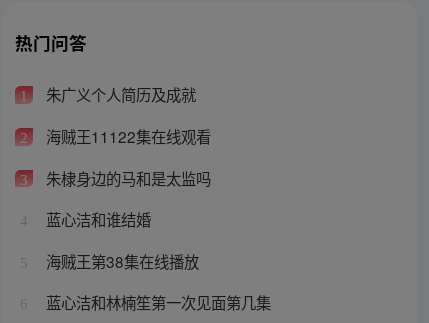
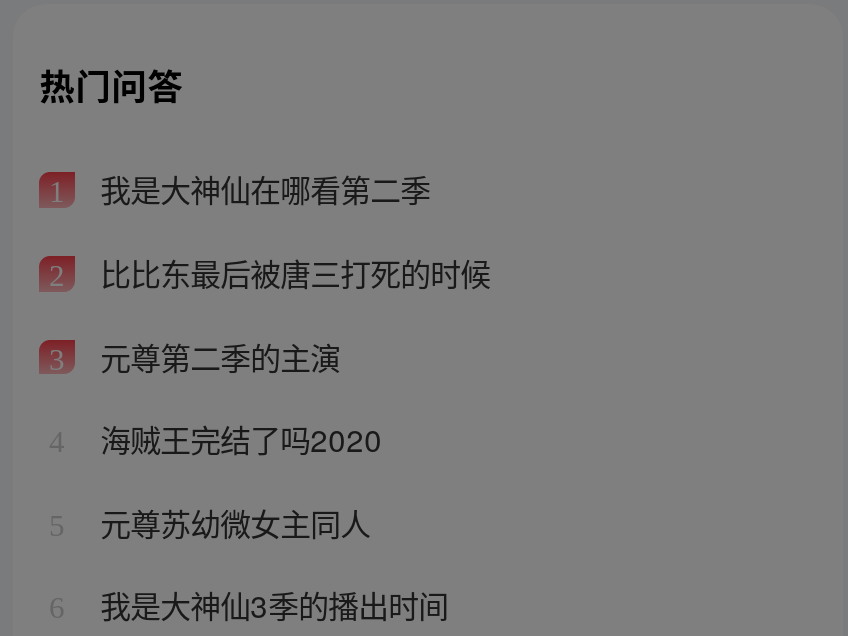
[42,83,196,105] 朱广义个人简历及成就 -> [92,167,430,211] 我是大神仙在哪看第二季
[42,125,211,147] 海贼王11122集在线观看 -> [92,250,490,294] 比比东最后被唐三打死的时候
[42,167,211,189] 朱棣身边的马和是太监吗 -> [92,333,340,377] 元尊第二季的主演
[42,208,151,230] 蓝心洁和谁结婚 -> [92,417,382,461] 海贼王完结了吗2020
[42,250,199,272] 海贼王第38集在线播放 -> [92,500,370,544] 元尊苏幼微女主同人
[42,291,271,313] 蓝心洁和林楠笙第一次见面第几集 -> [92,583,448,627] 我是大神仙3季的播出时间

